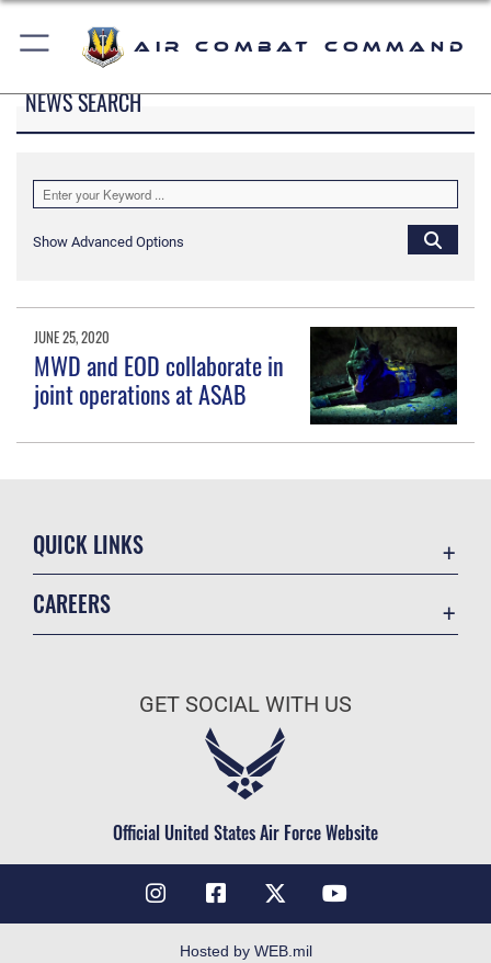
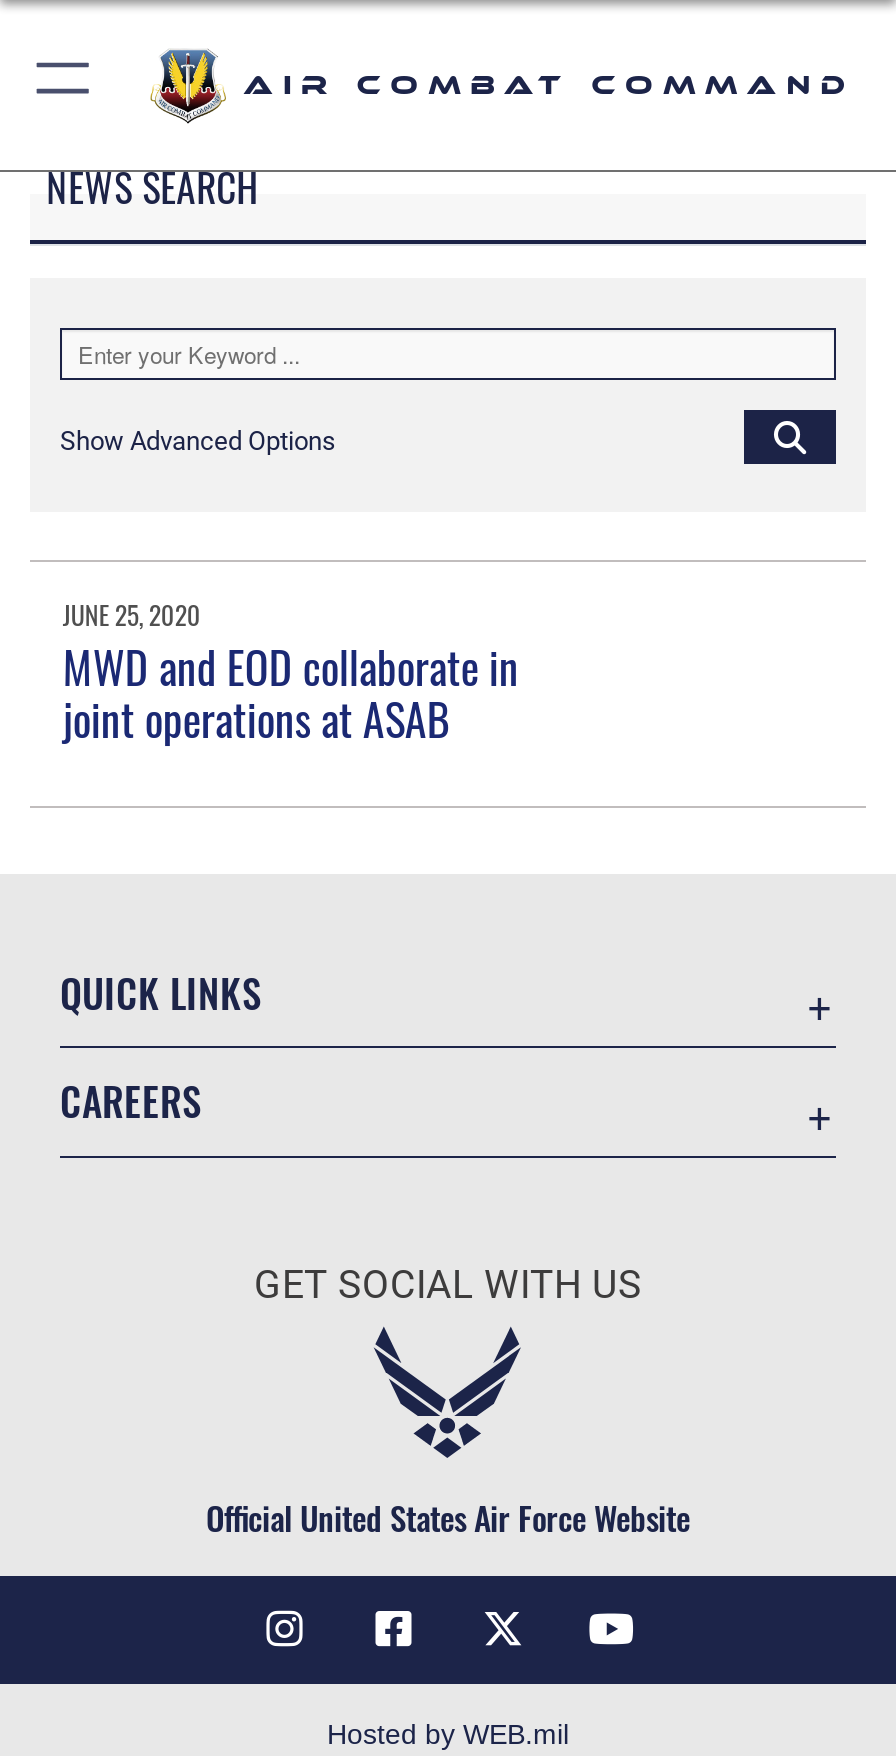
[309,326,458,426] [image] -> none

